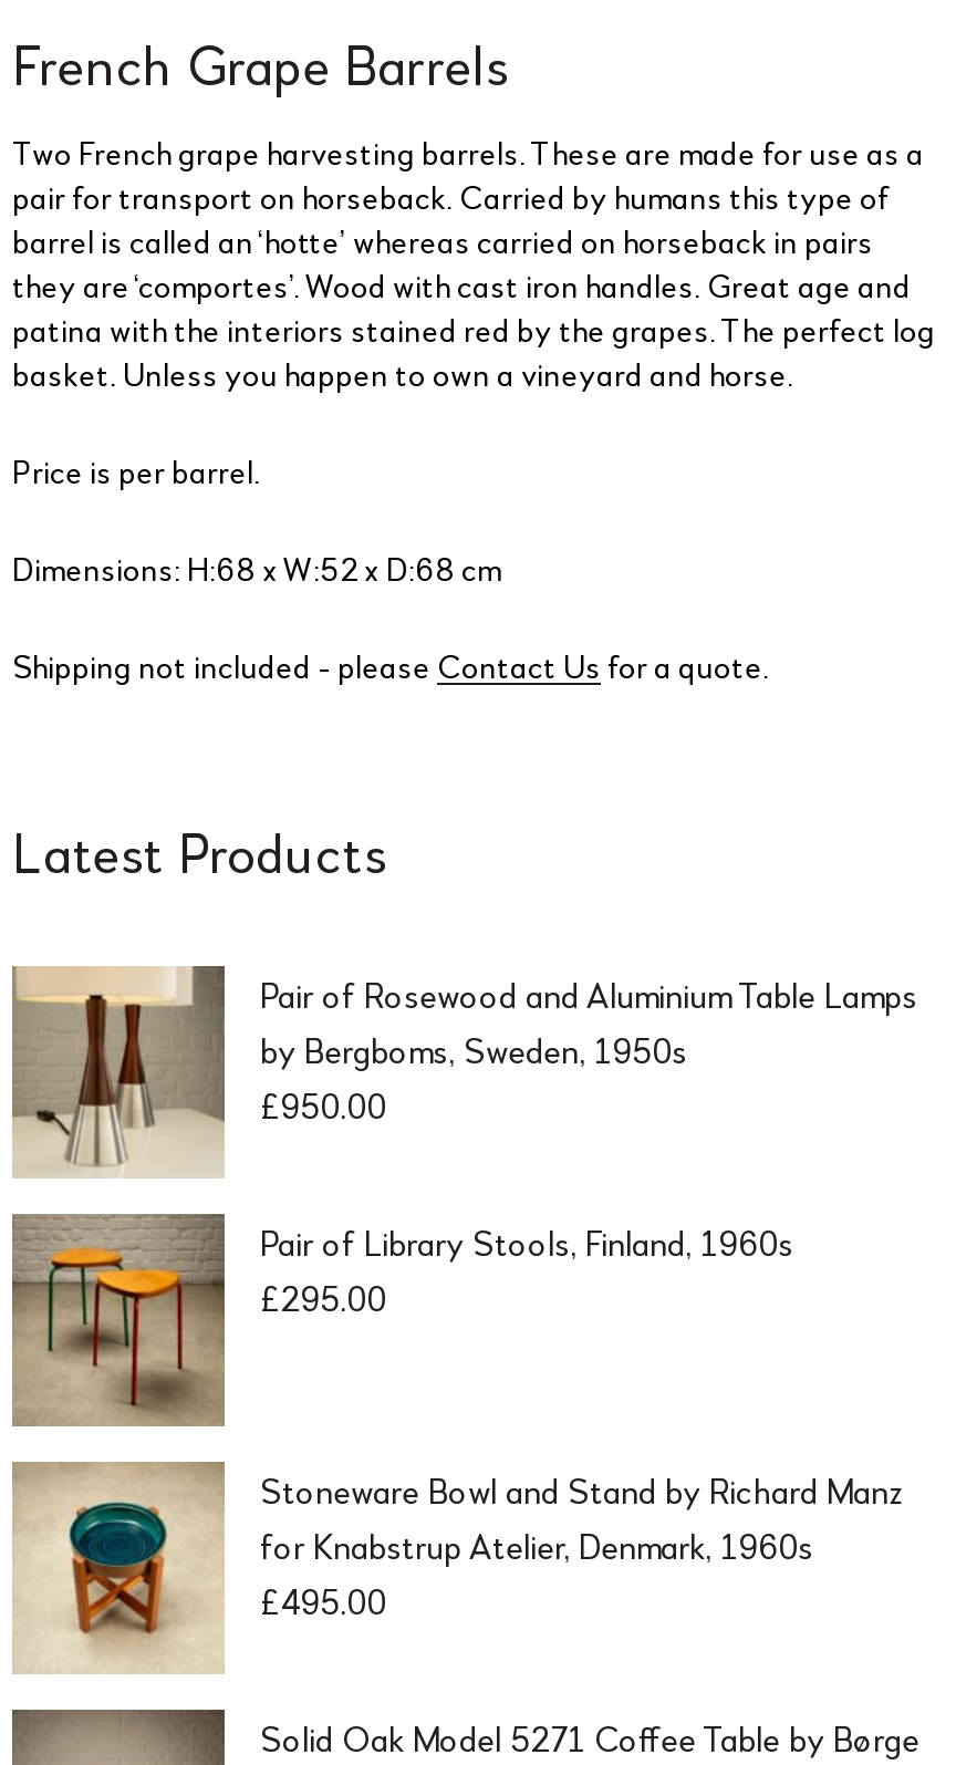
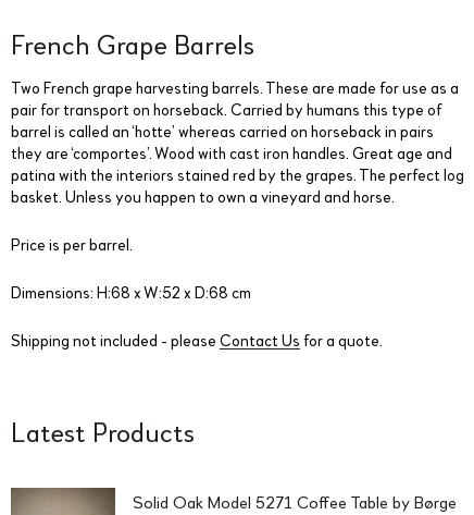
[12,966,917,1317] [image] | Pair of Rosewood and Aluminium Table Lamps | by Bergboms, Sweden, 1950s | £950.00 | Pair of Library Stools, Finland, 1960s | £295.00 -> none
[12,1245,904,1620] [image] | Stoneware Bowl and Stand by Richard Manz | for Knabstrup Atelier, Denmark, 1960s | £495.00 -> none
[12,1460,227,1676] [image] -> none

